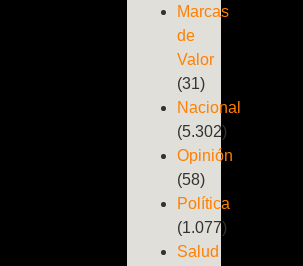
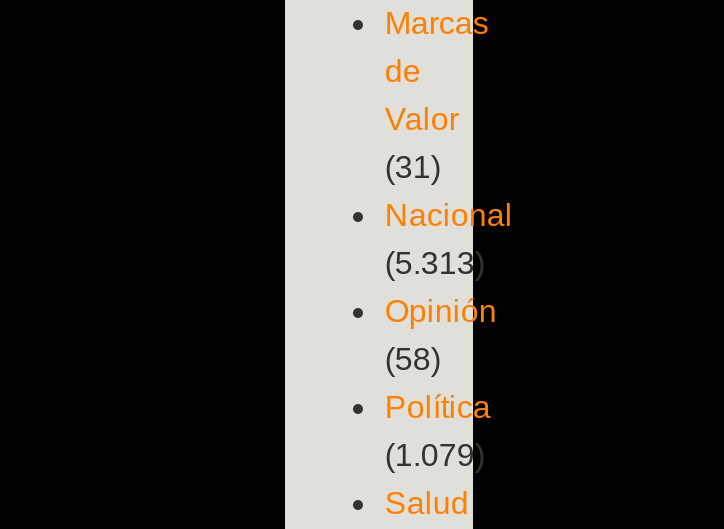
[177,123,227,140] (5.302) -> [385,247,485,281] (5.313)
[177,219,227,236] (1.077) -> [385,439,485,473] (1.079)

